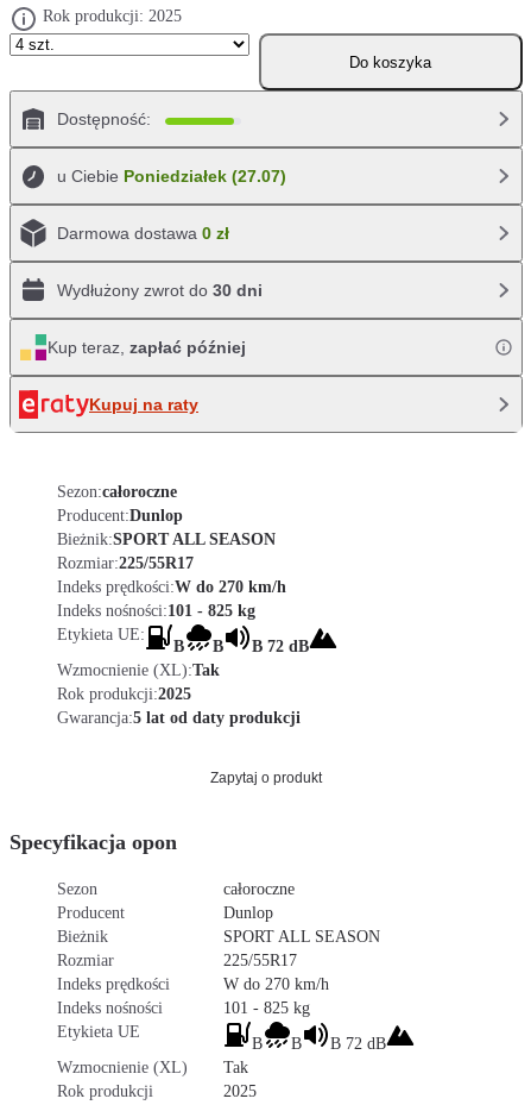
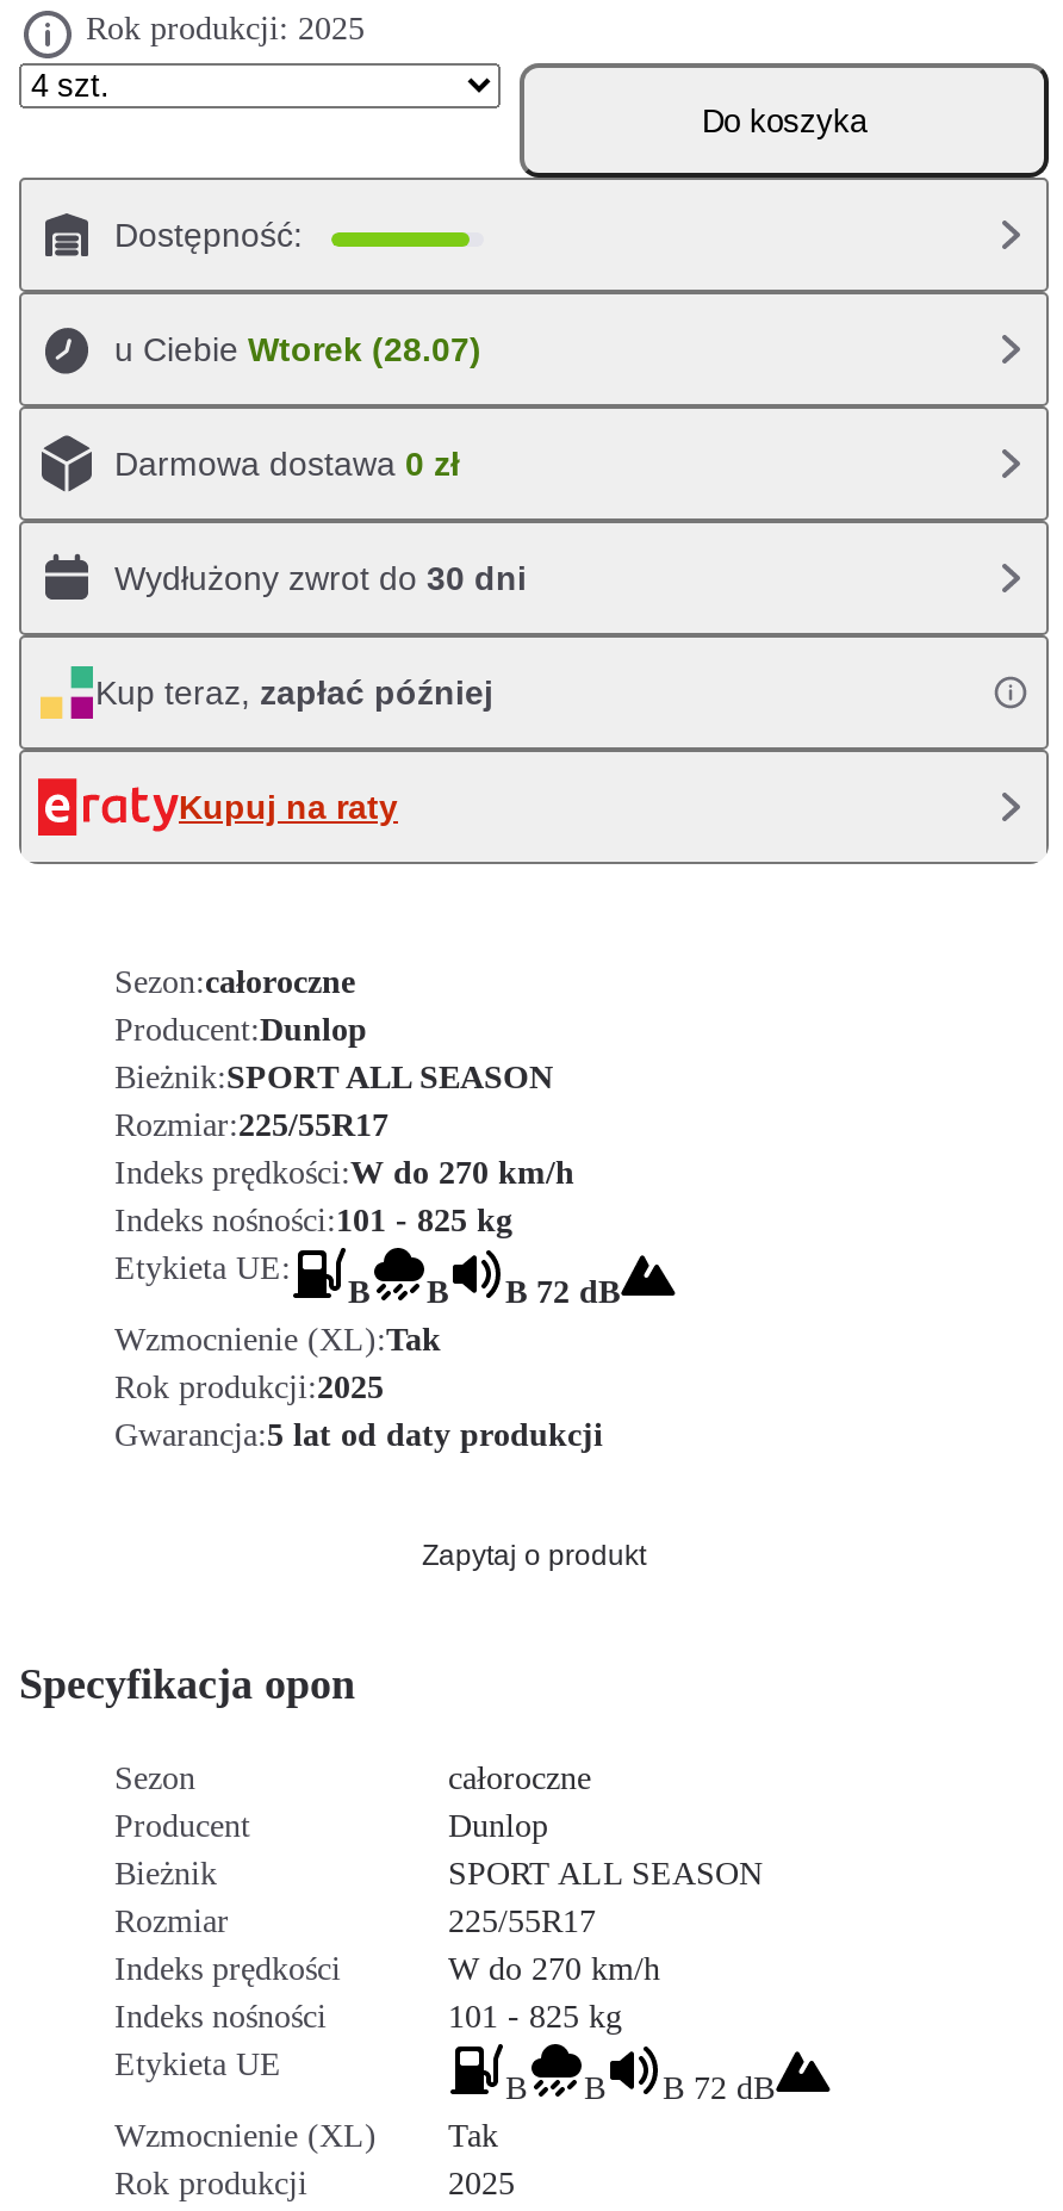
[57,167,286,186] u Ciebie Poniedziałek (27.07) -> [114,330,481,368] u Ciebie Wtorek (28.07)

